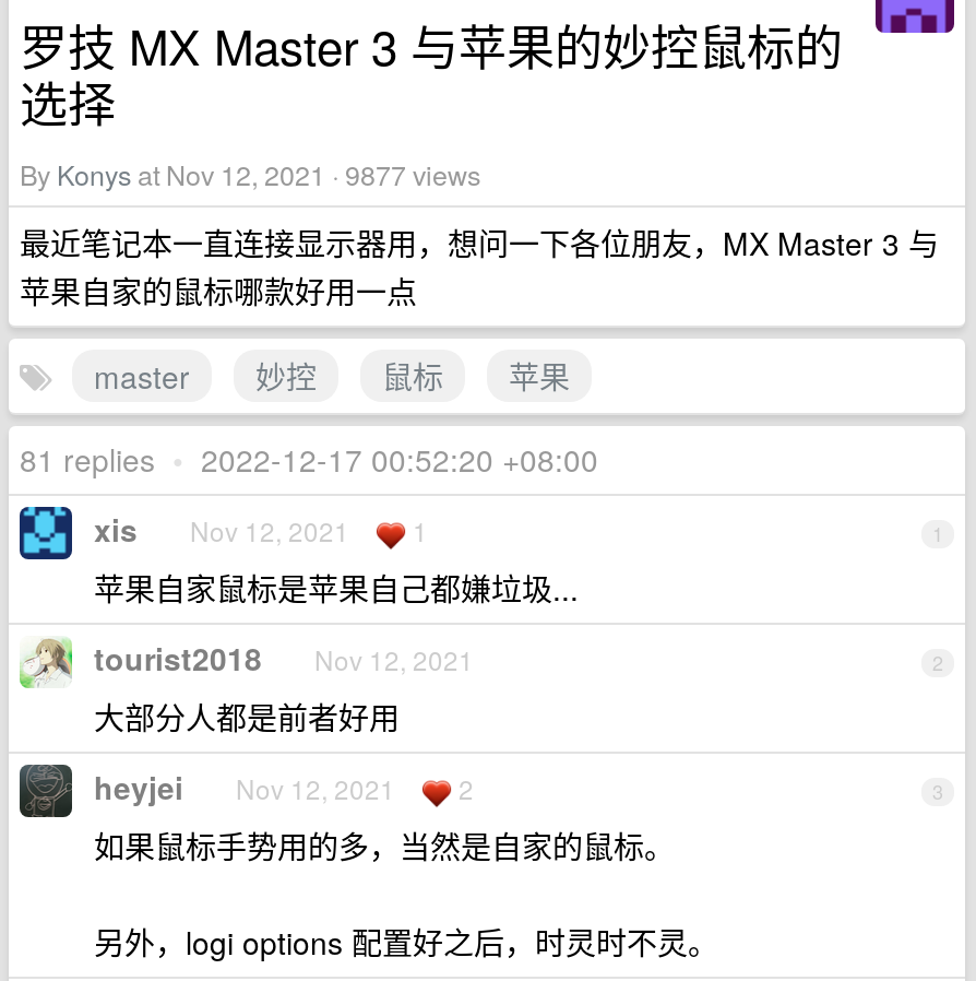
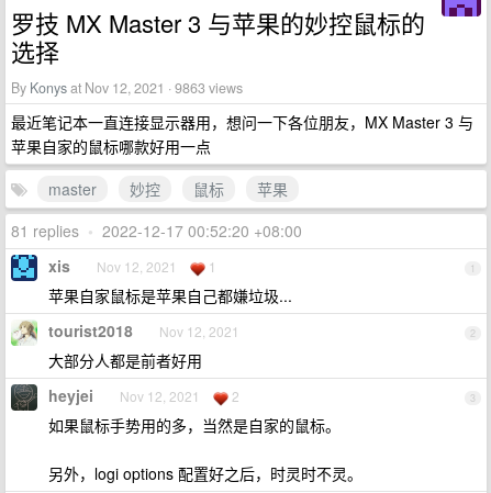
[20,155,480,194] By Konys at Nov 12, 2021 · 9877 views -> [11,78,243,98] By Konys at Nov 12, 2021 · 9863 views

